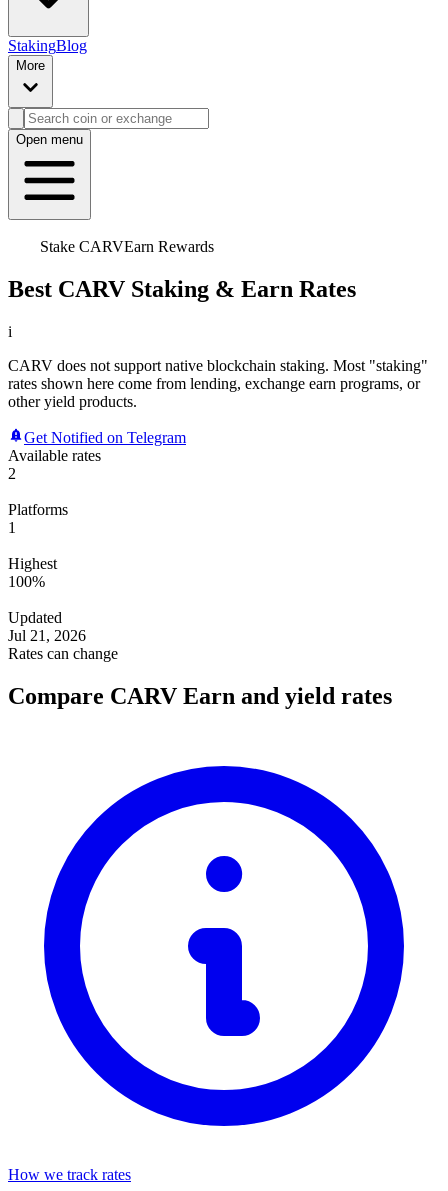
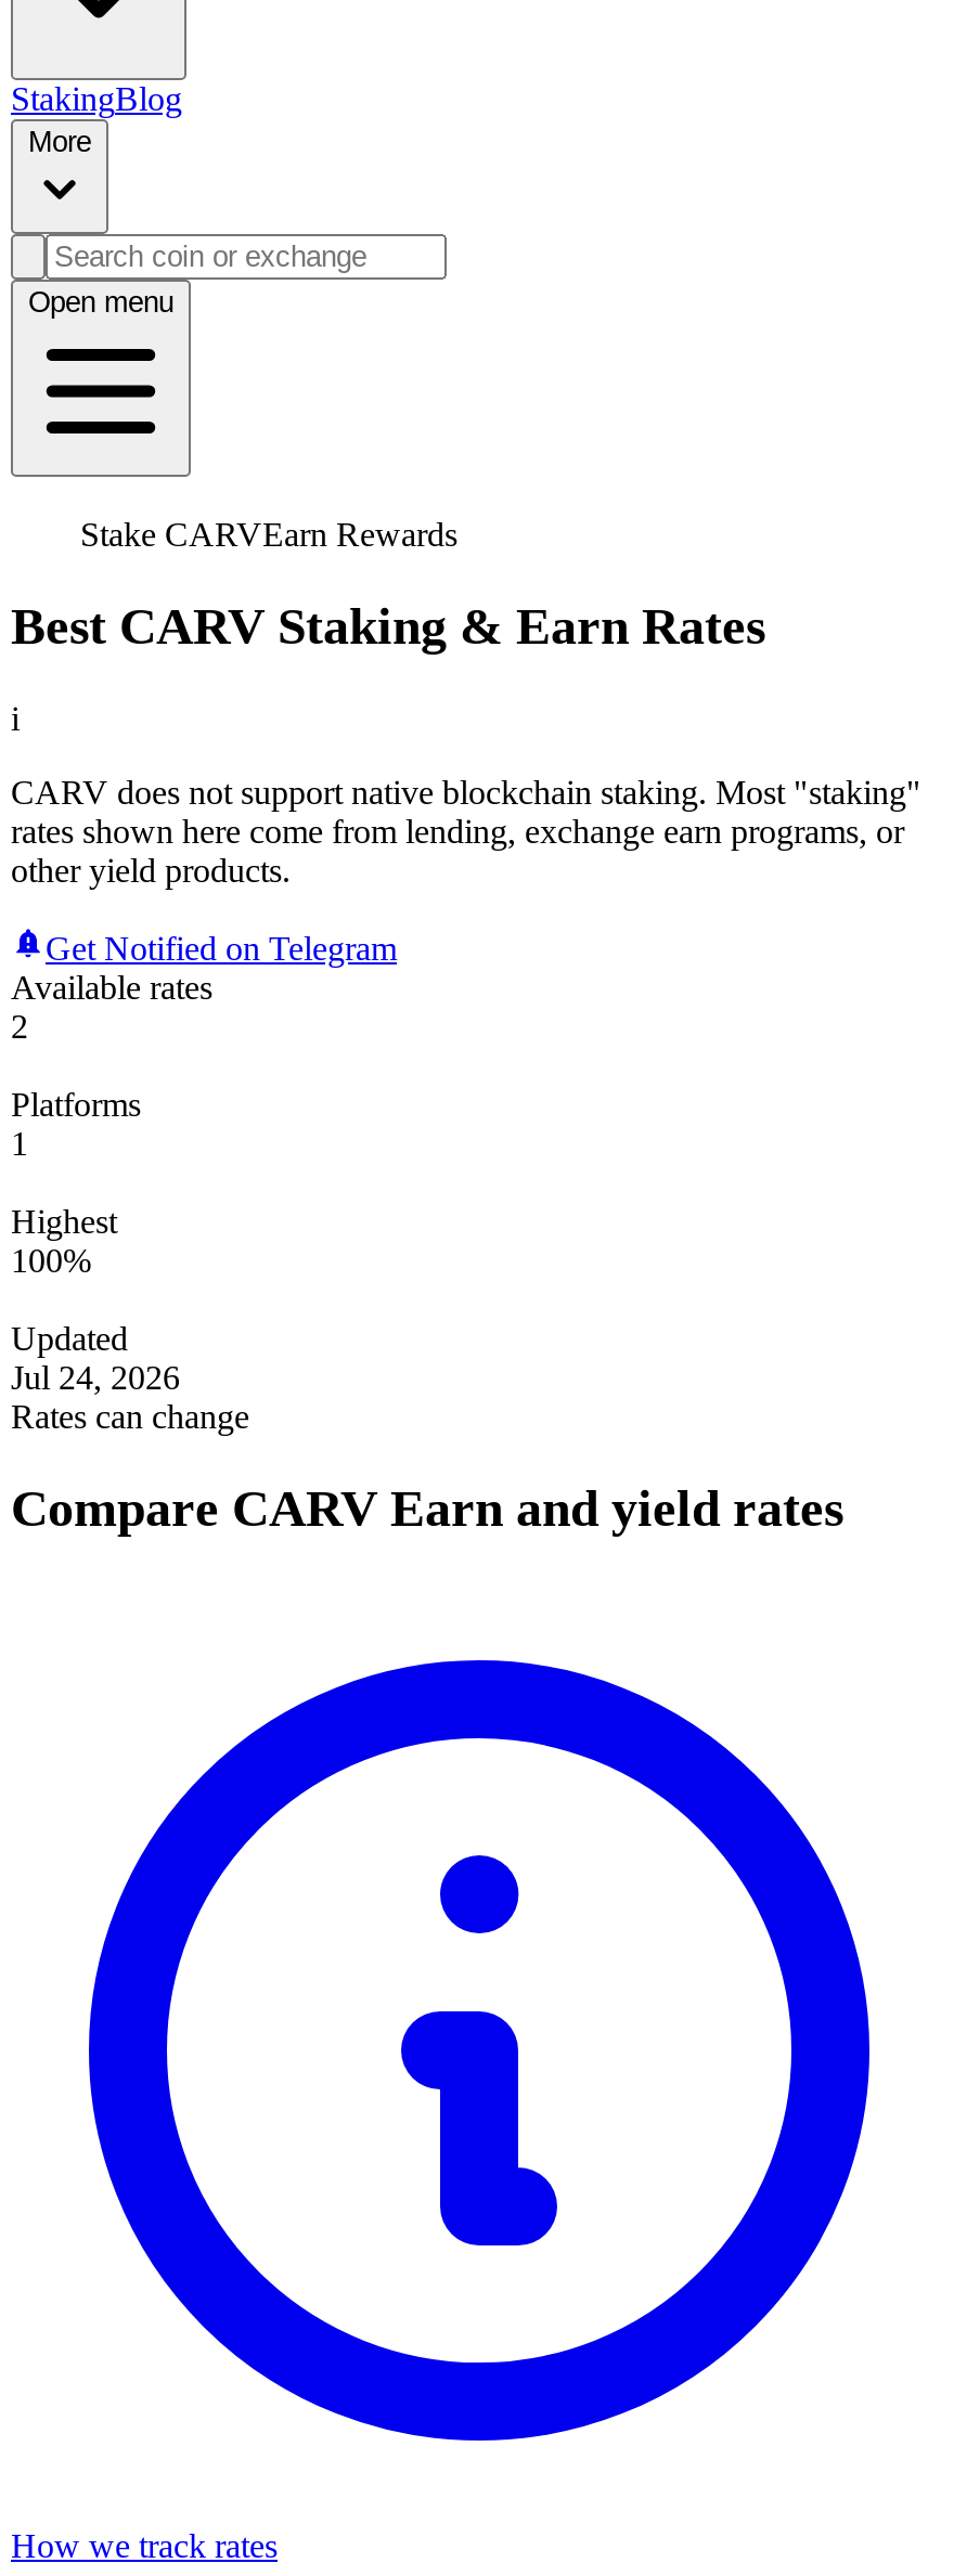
[8,627,86,644] Jul 21, 2026 -> [11,1359,180,1395] Jul 24, 2026

